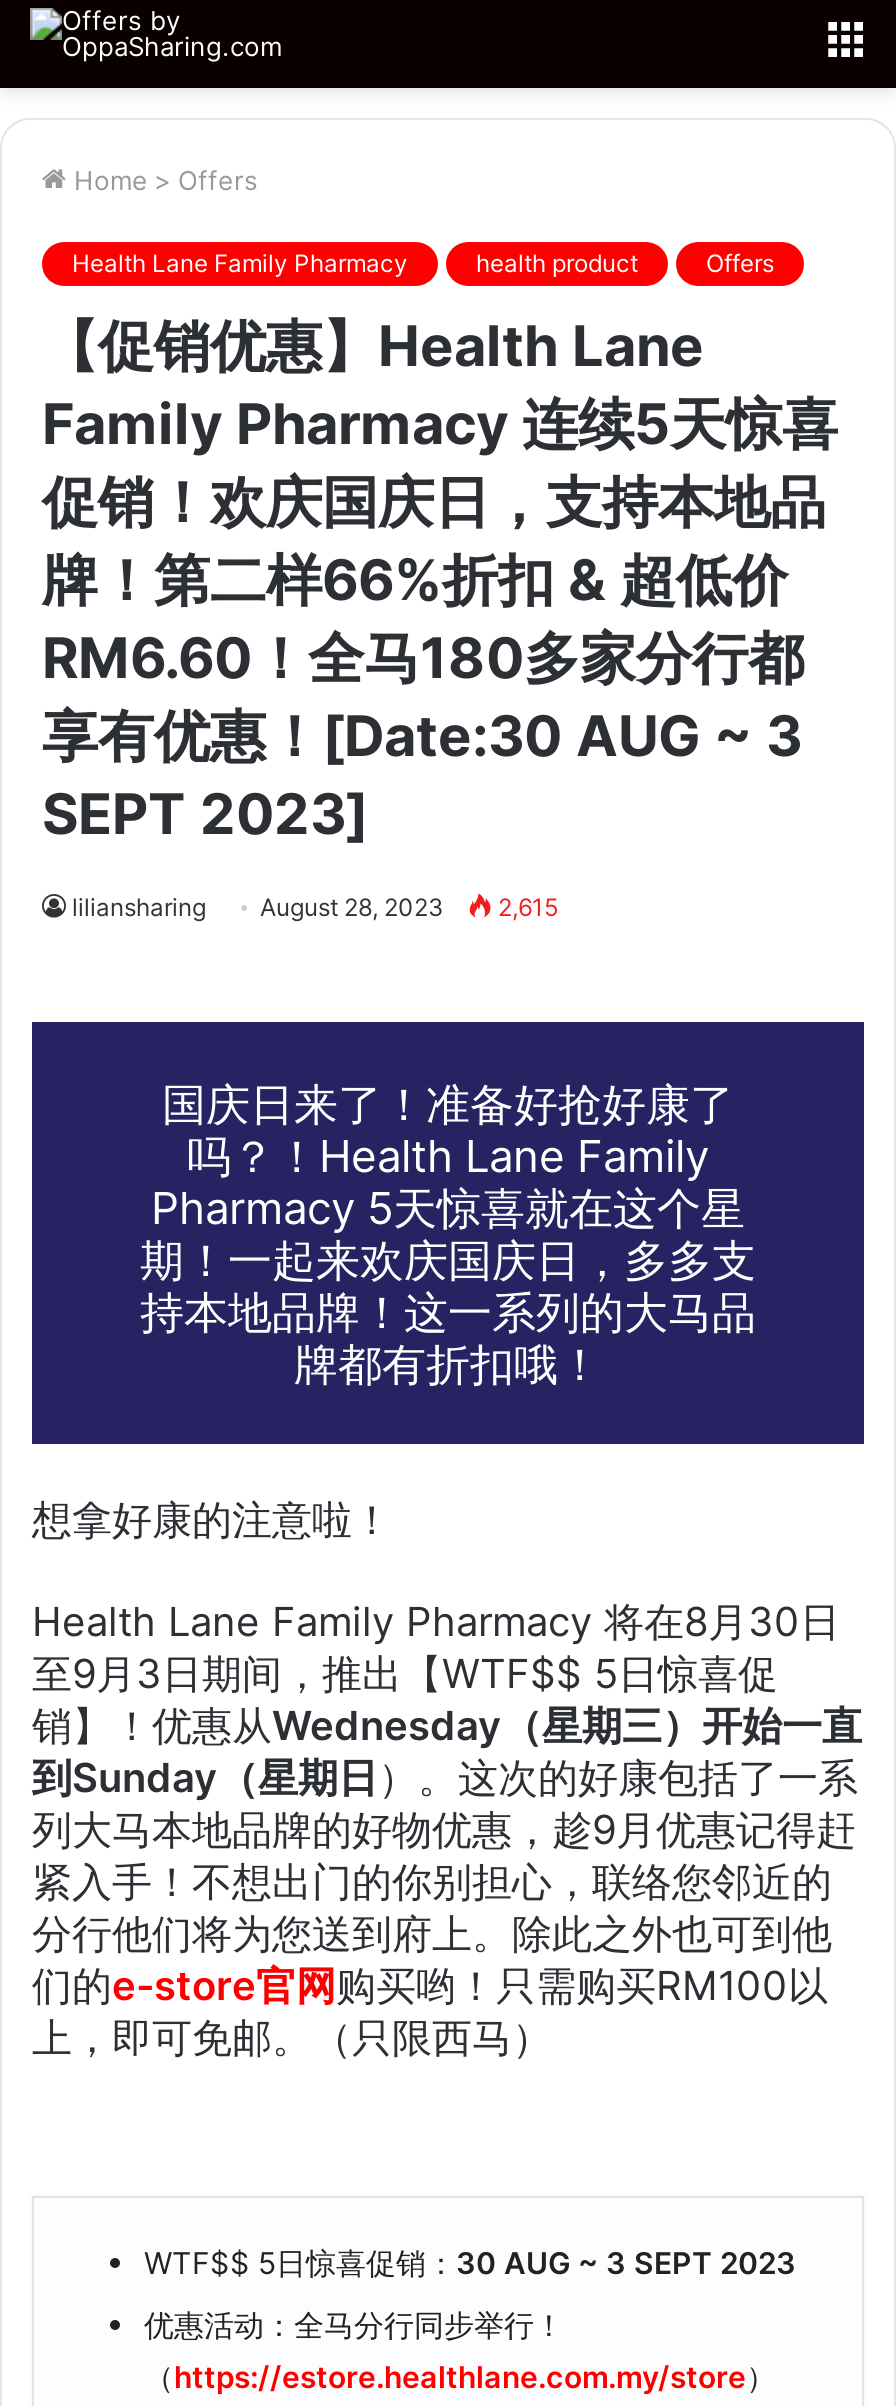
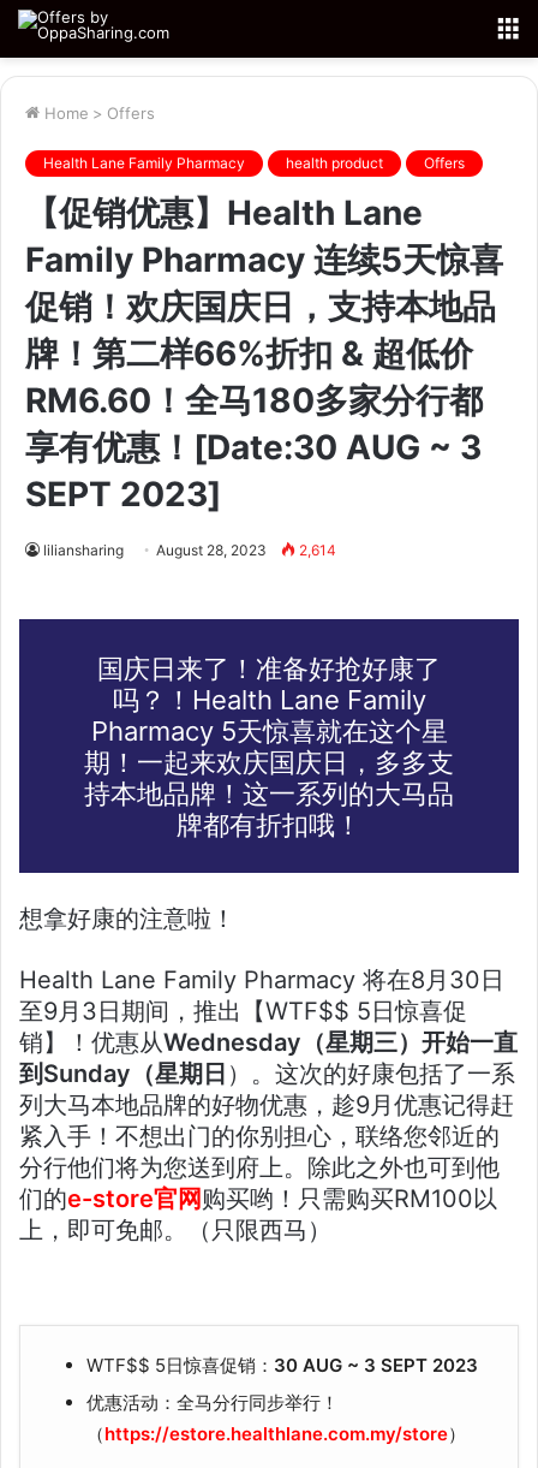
[72,892,558,922] liliansharing August 28, 2023 2,615 -> [43,541,336,559] liliansharing August 28, 2023 2,614

